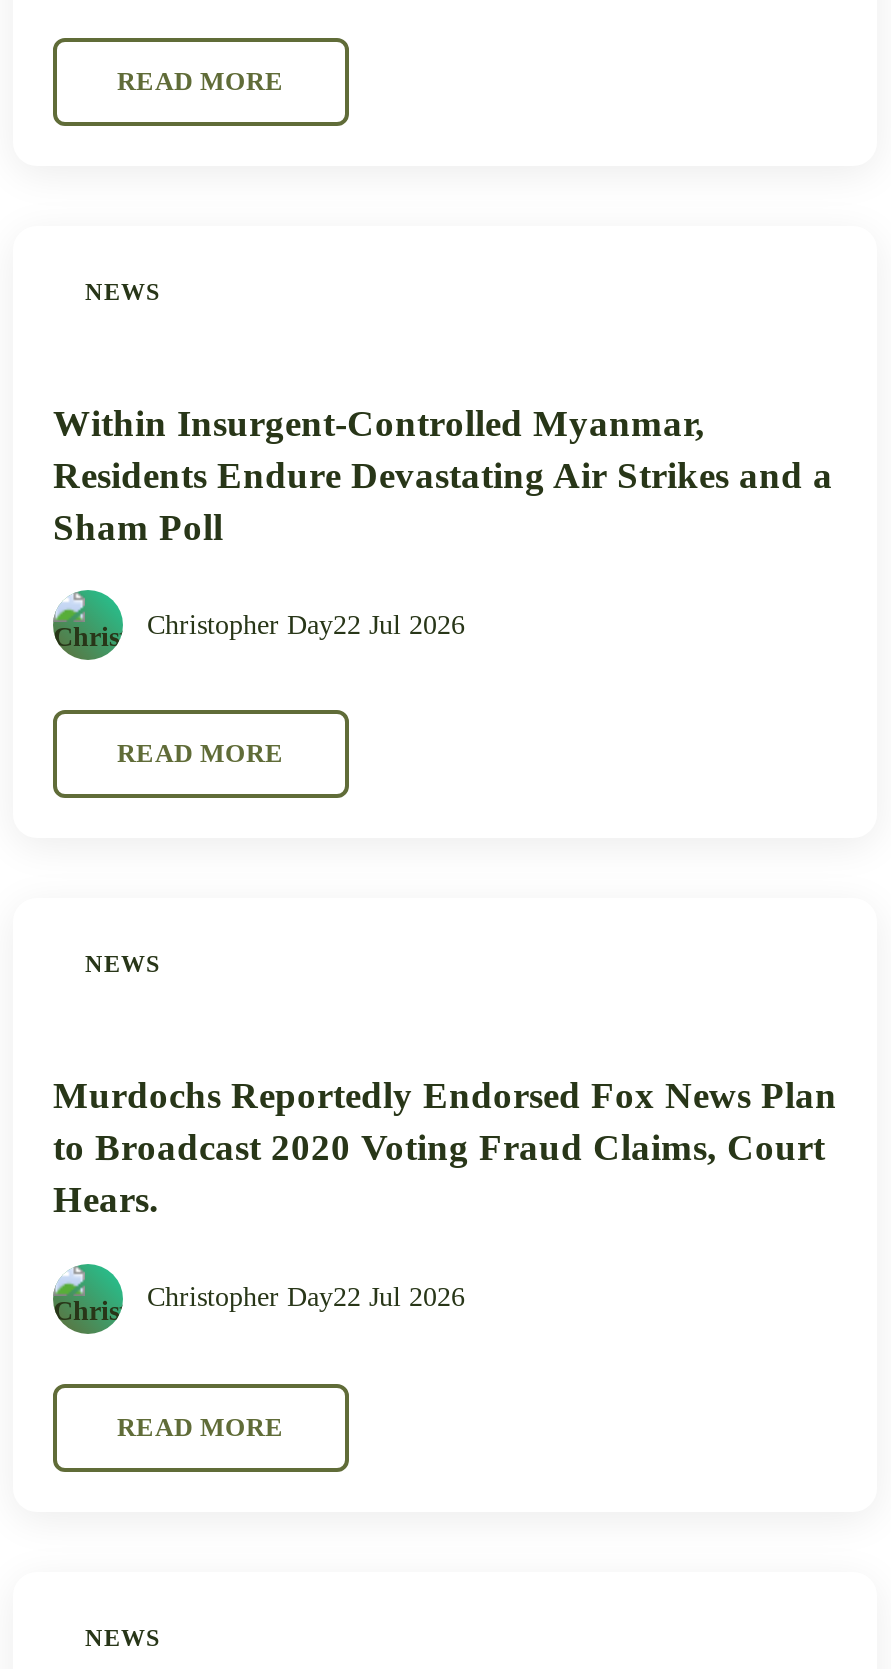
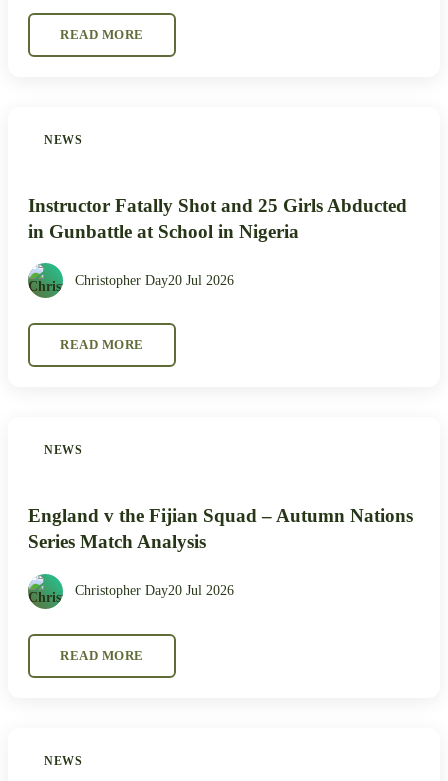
[53,401,833,547] Within Insurgent-Controlled Myanmar, | Residents Endure Devastating Air Strikes and a | Sham Poll -> [28,195,407,242] Instructor Fatally Shot and 25 Girls Abducted | in Gunbattle at School in Nigeria
[147,610,465,640] Christopher Day22 Jul 2026 -> [75,273,234,288] Christopher Day20 Jul 2026
[53,1074,837,1220] Murdochs Reportedly Endorsed Fox News Plan | to Broadcast 2020 Voting Fraud Claims, Court | Hears. -> [28,505,413,552] England v the Fijian Squad – Autumn Nations | Series Match Analysis
[147,1282,465,1312] Christopher Day22 Jul 2026 -> [75,583,234,598] Christopher Day20 Jul 2026

